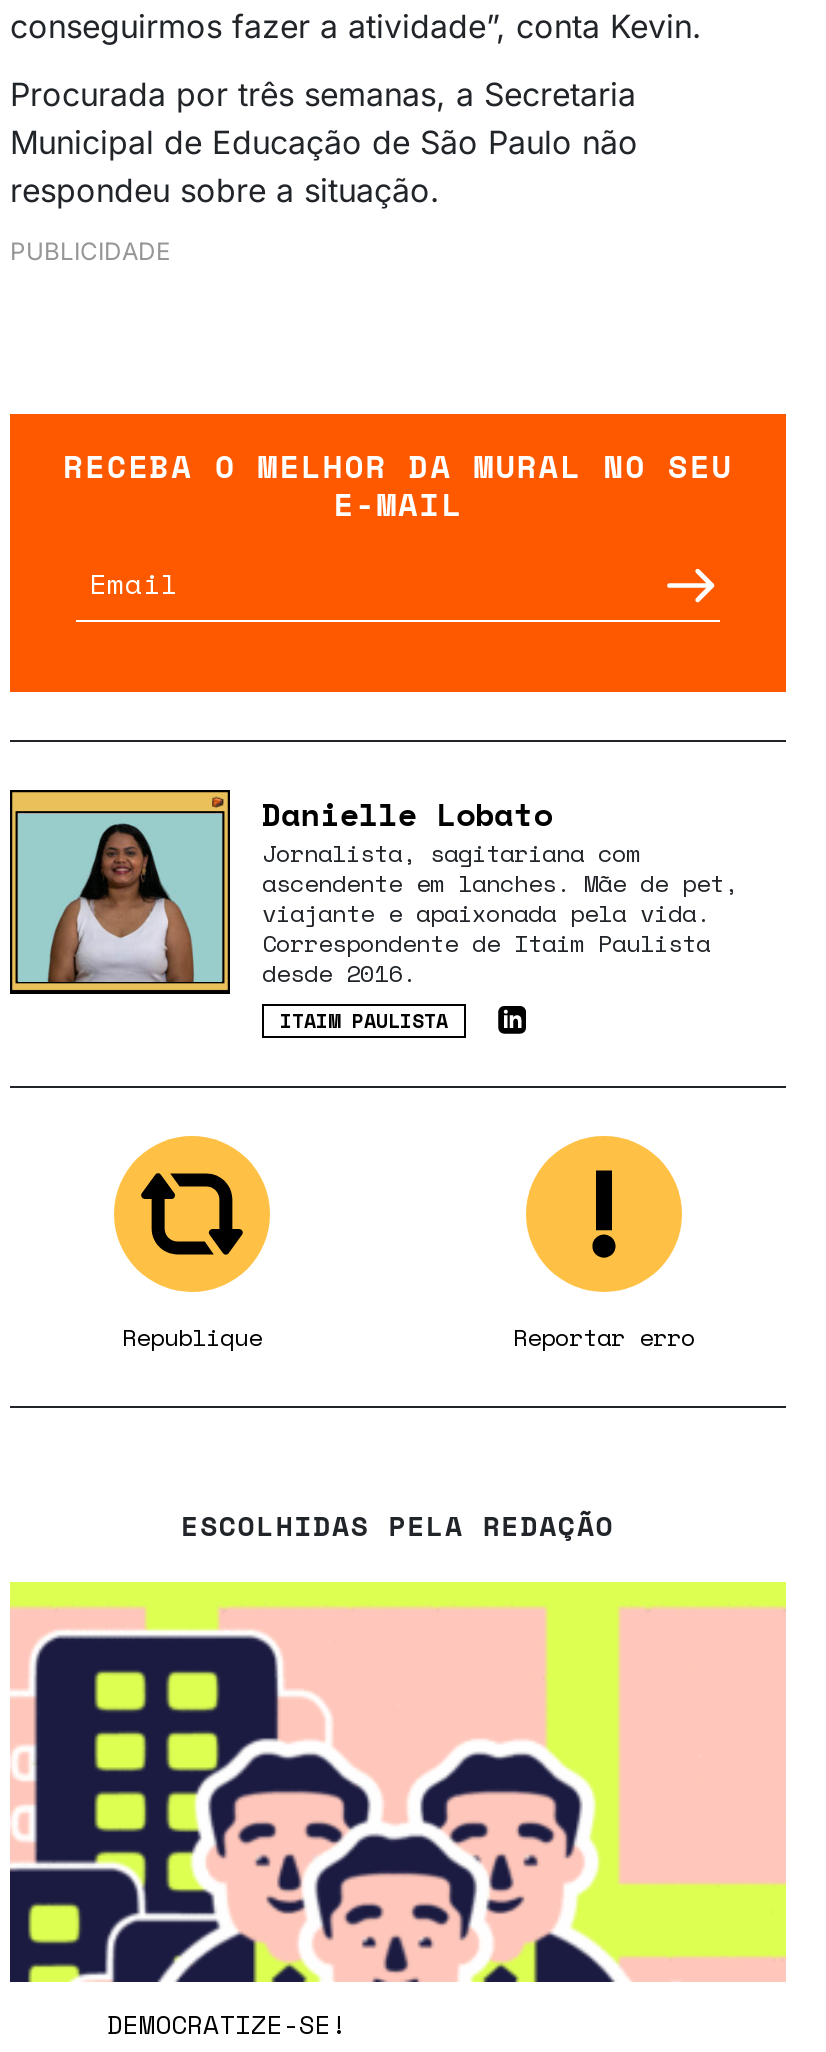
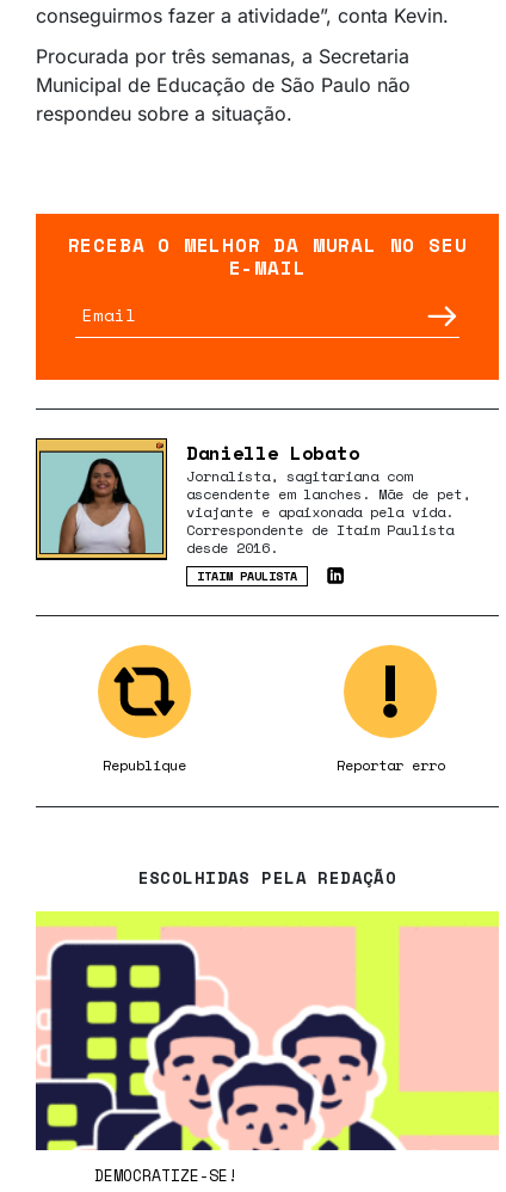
[10,235,170,265] PUBLICIDADE -> none

